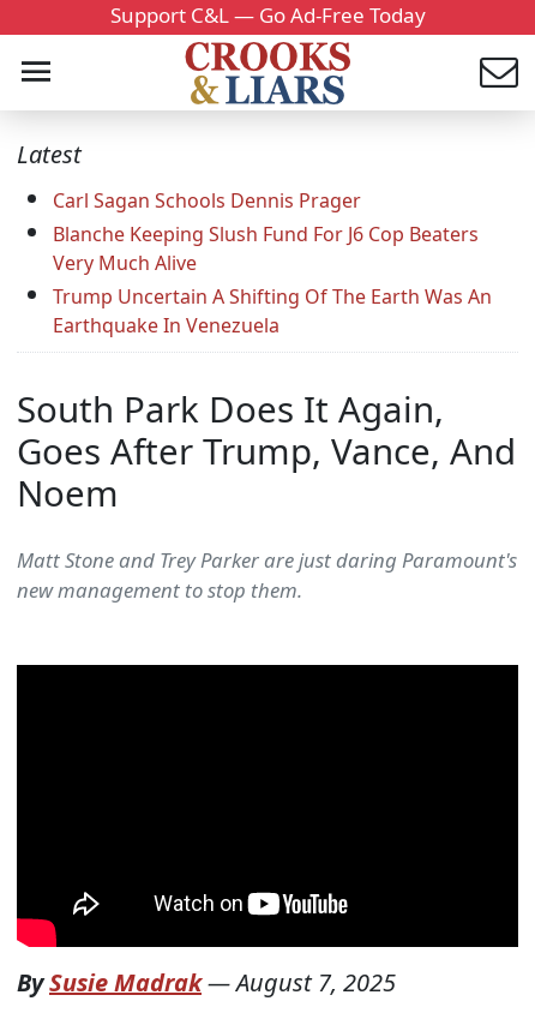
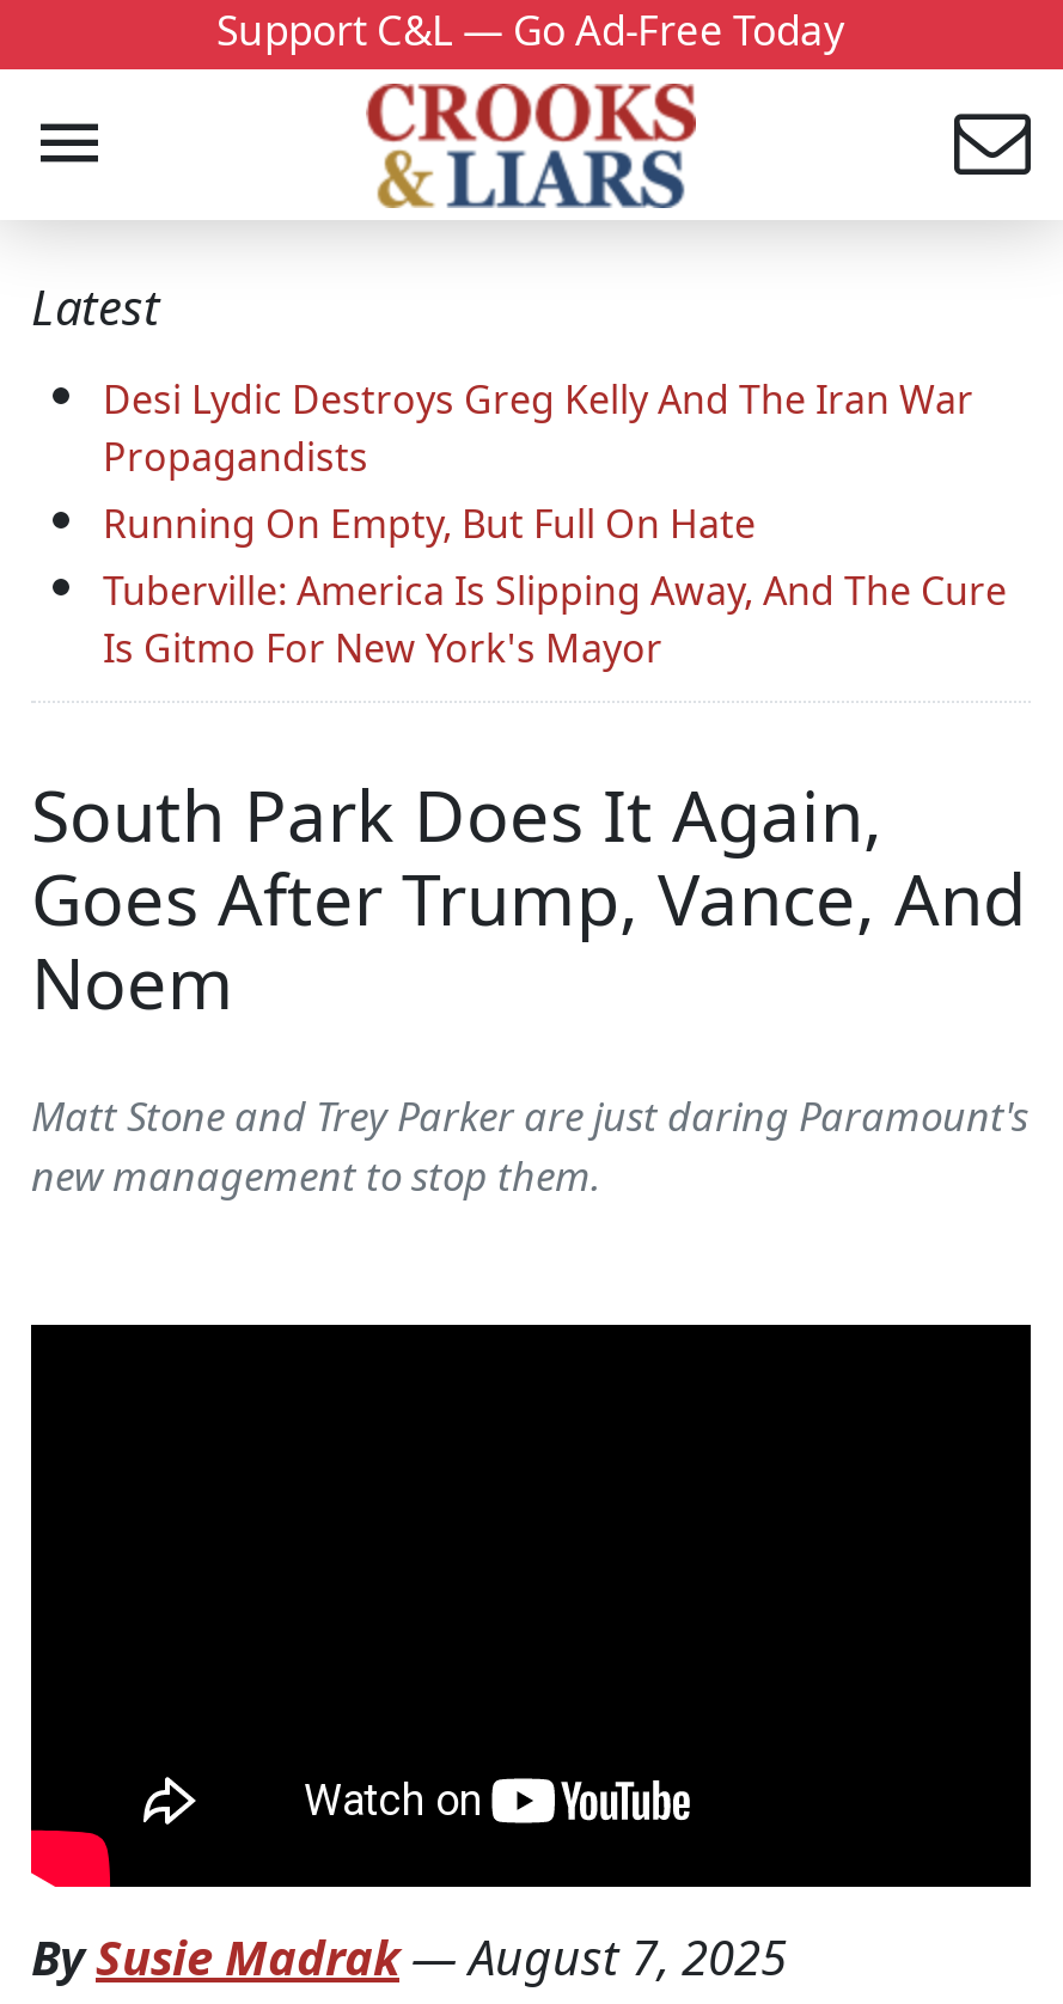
[53,188,492,339] Carl Sagan Schools Dennis Prager | Blanche Keeping Slush Fund For J6 Cop Beaters | Very Much Alive | Trump Uncertain A Shifting Of The Earth Was An | Earthquake In Venezuela -> [103,374,1007,675] Desi Lydic Destroys Greg Kelly And The Iran War | Propagandists | Running On Empty, But Full On Hate | Tuberville: America Is Slipping Away, And The Cure | Is Gitmo For New York's Mayor

